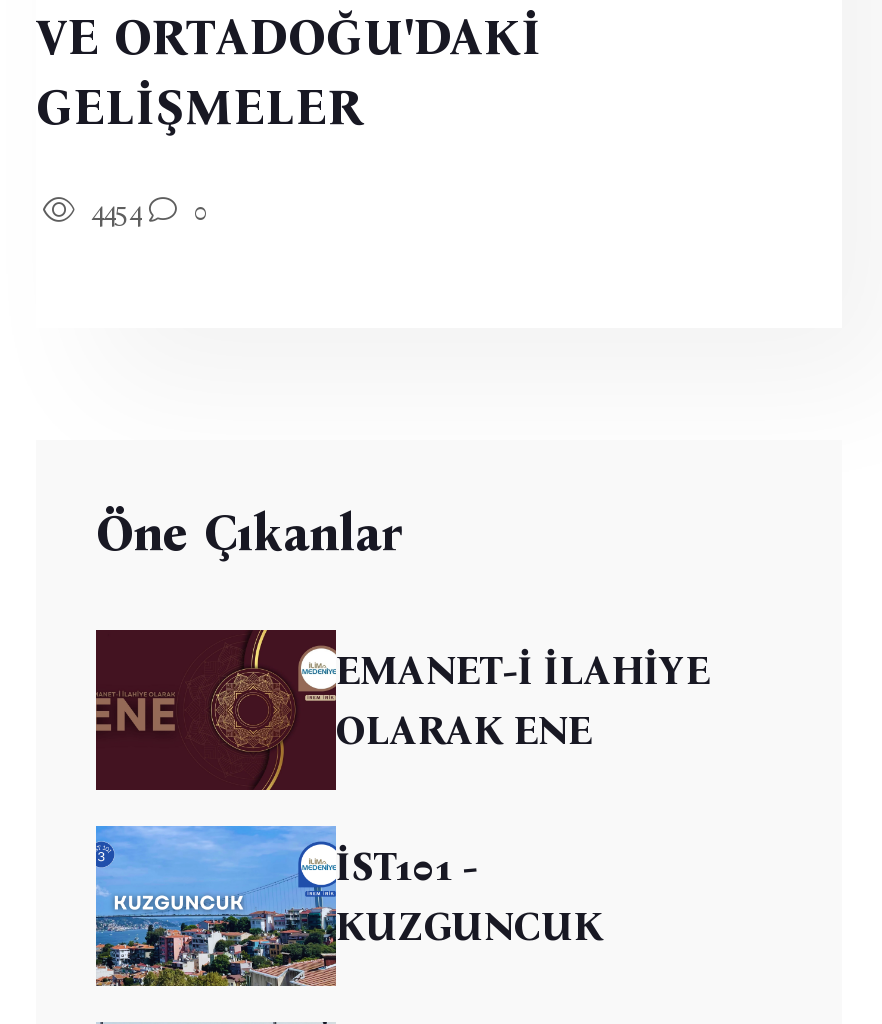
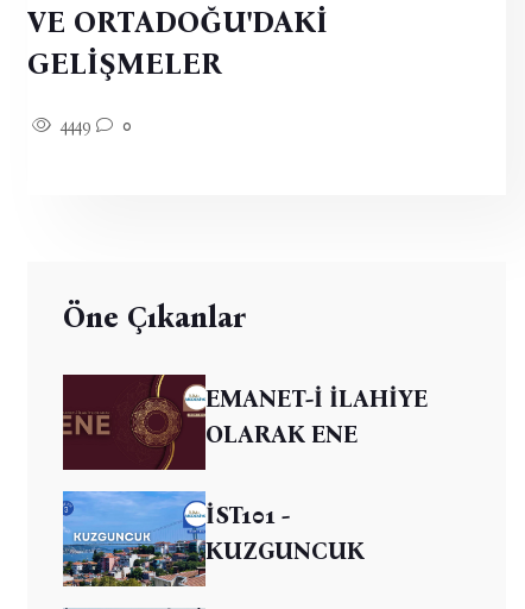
[83,194,141,228] 4454 -> [55,115,91,135] 4449

